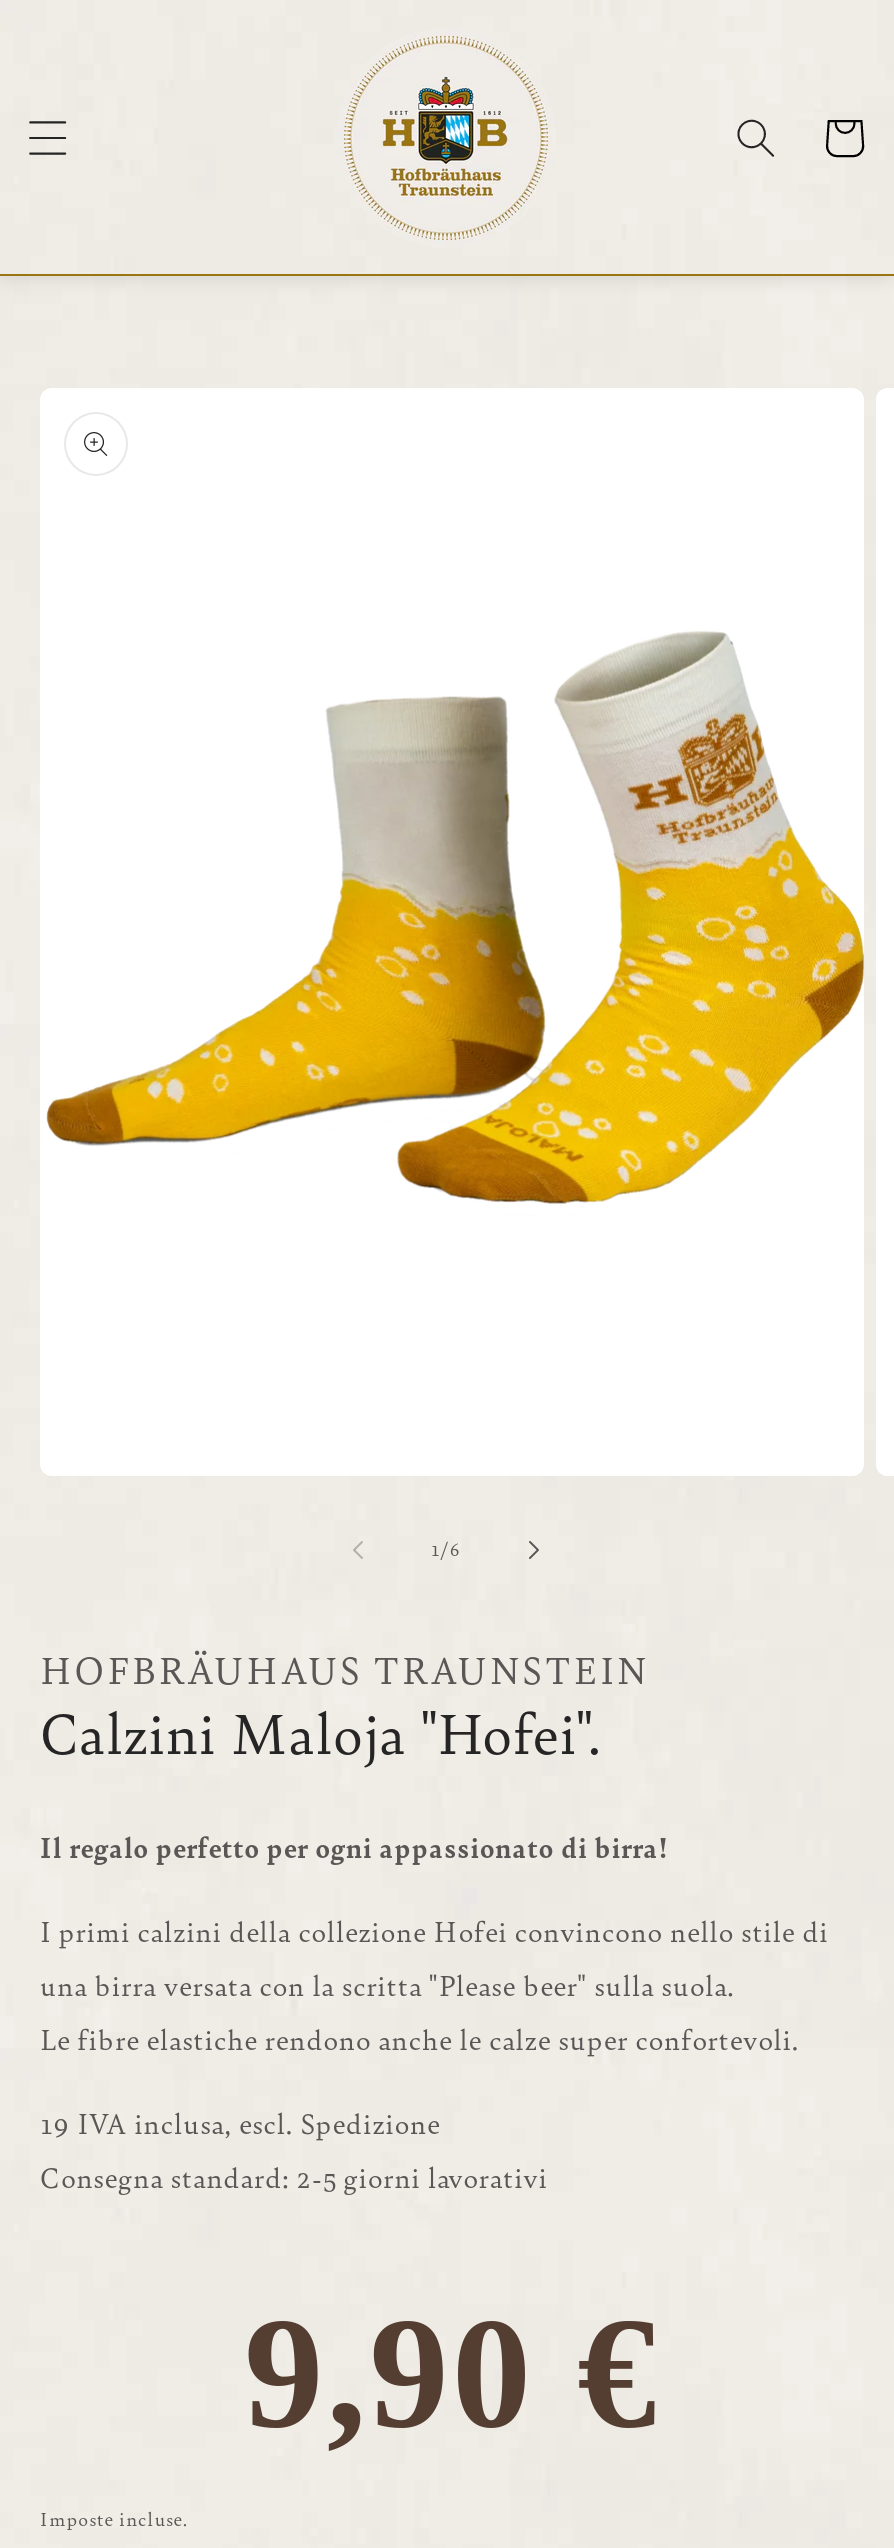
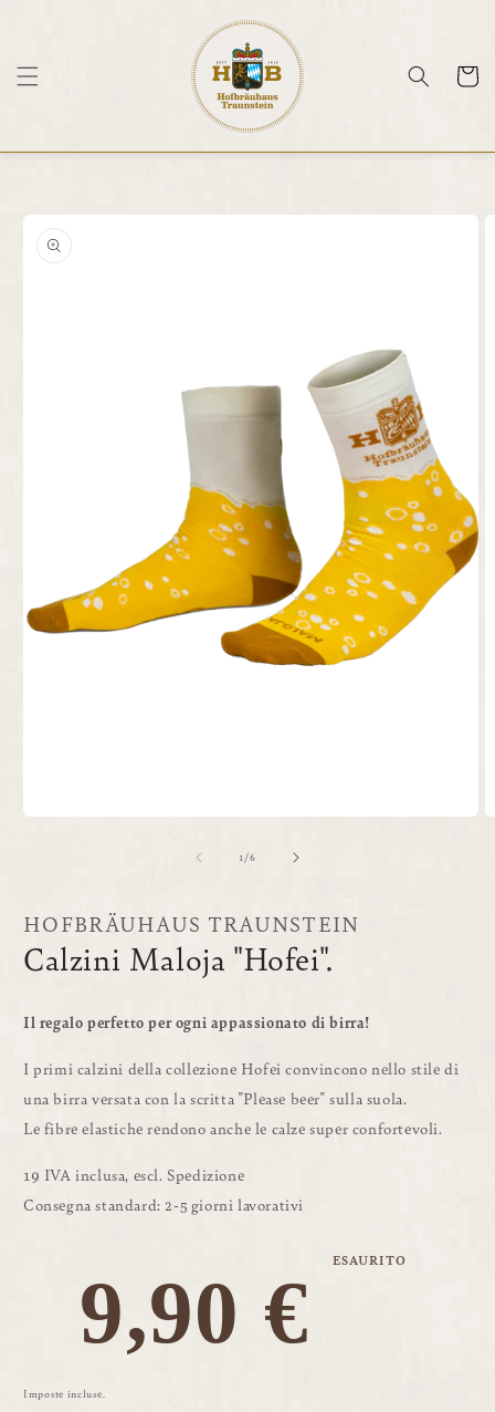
none -> [332,1251,406,1268] ESAURITO

